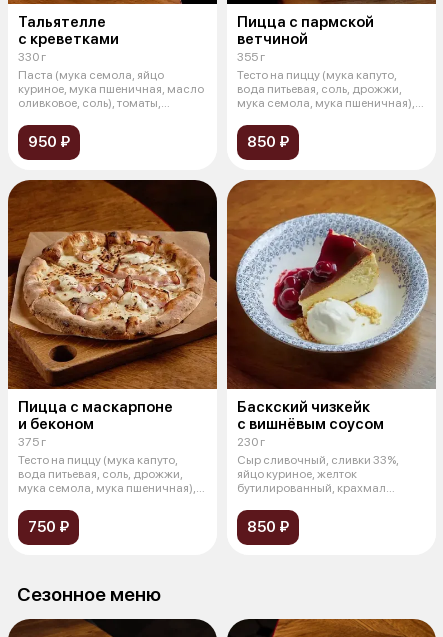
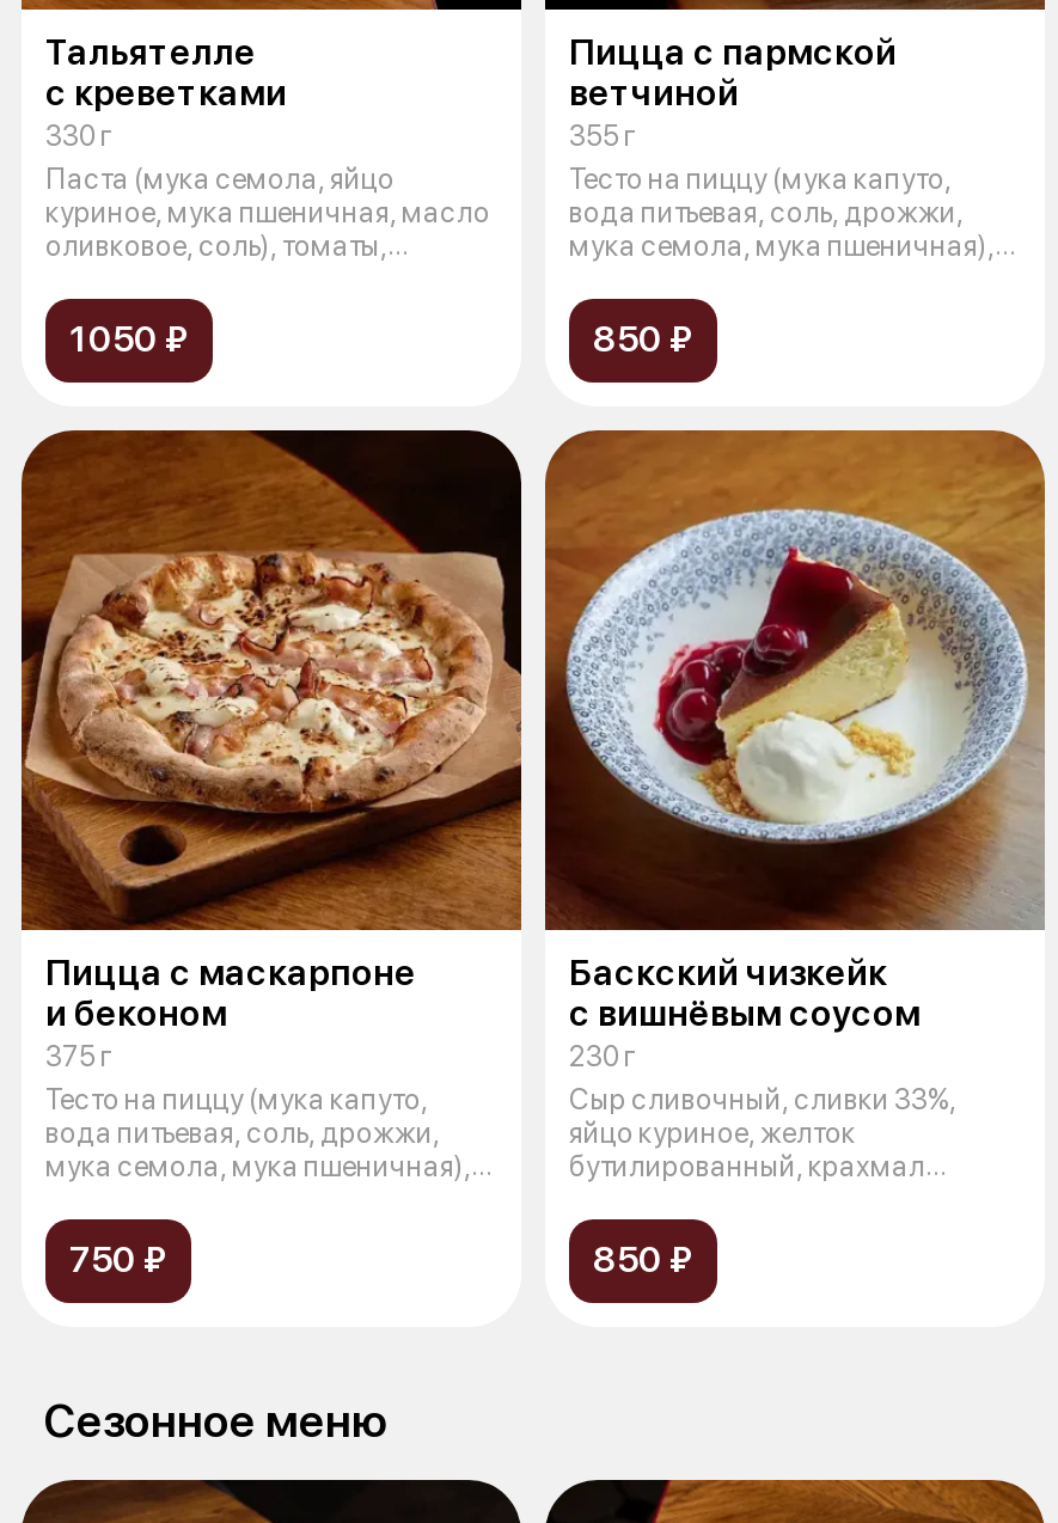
[28,133,70,151] 950 ₽ -> [69,317,189,360] 1050 ₽

